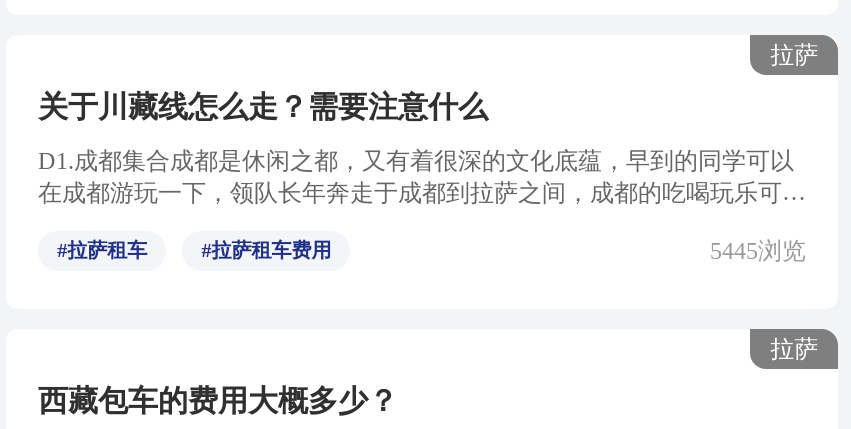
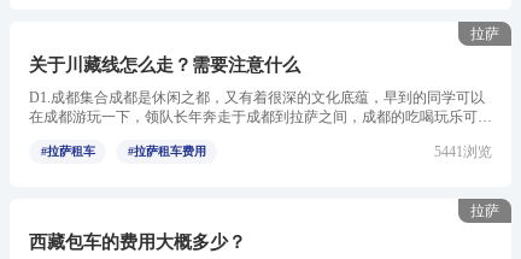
[710,236,806,264] 5445浏览 -> [434,143,492,160] 5441浏览

